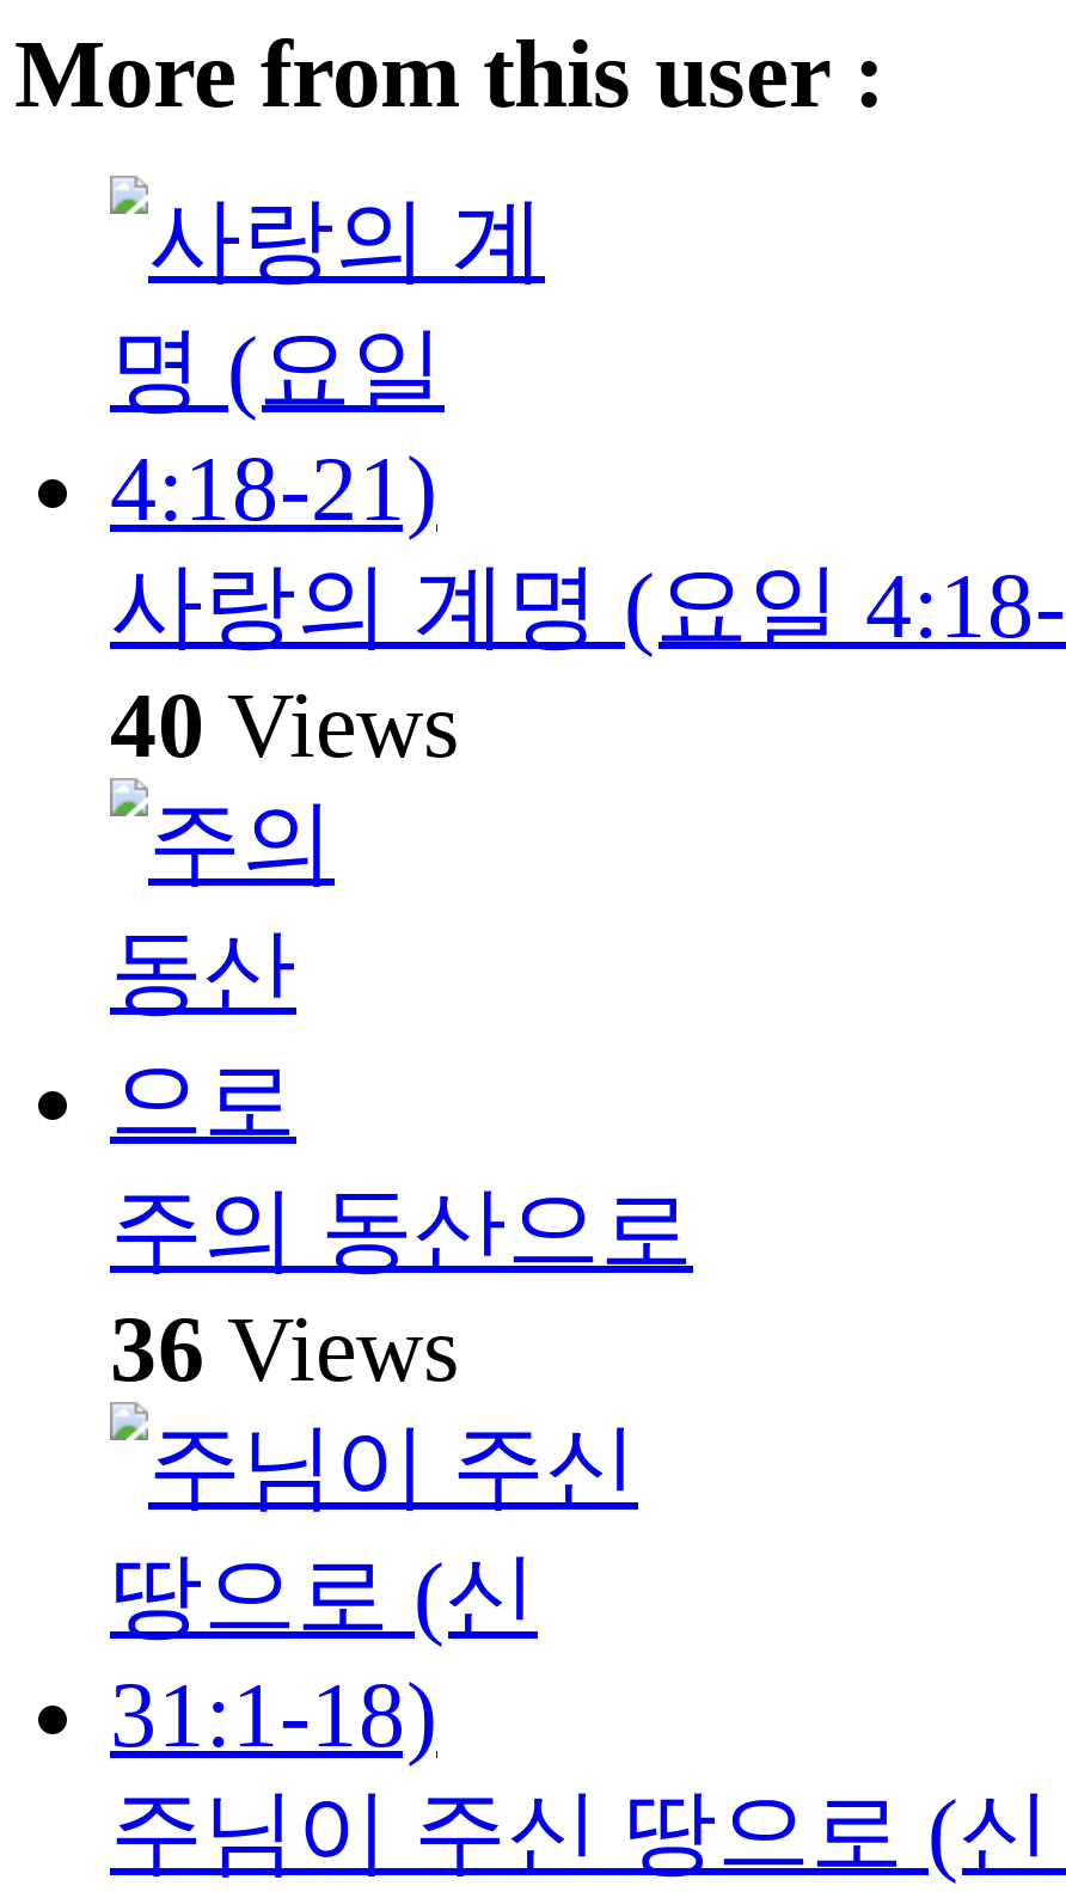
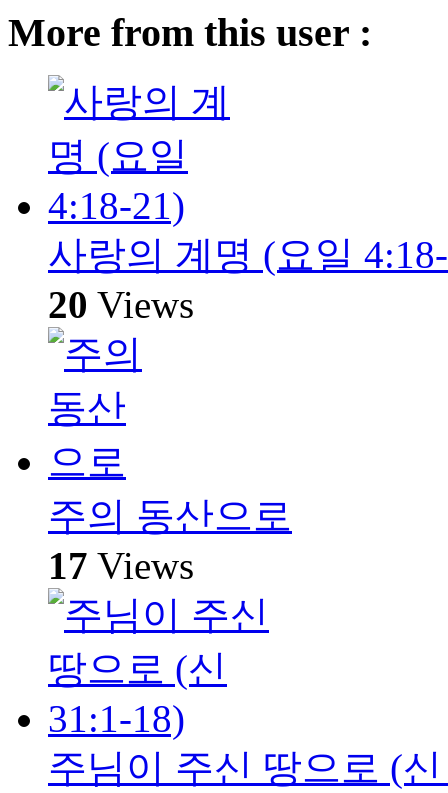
[110,673,459,776] 40 Views -> [48,283,194,326] 20 Views
[110,1297,459,1400] 36 Views -> [48,544,194,587] 17 Views

